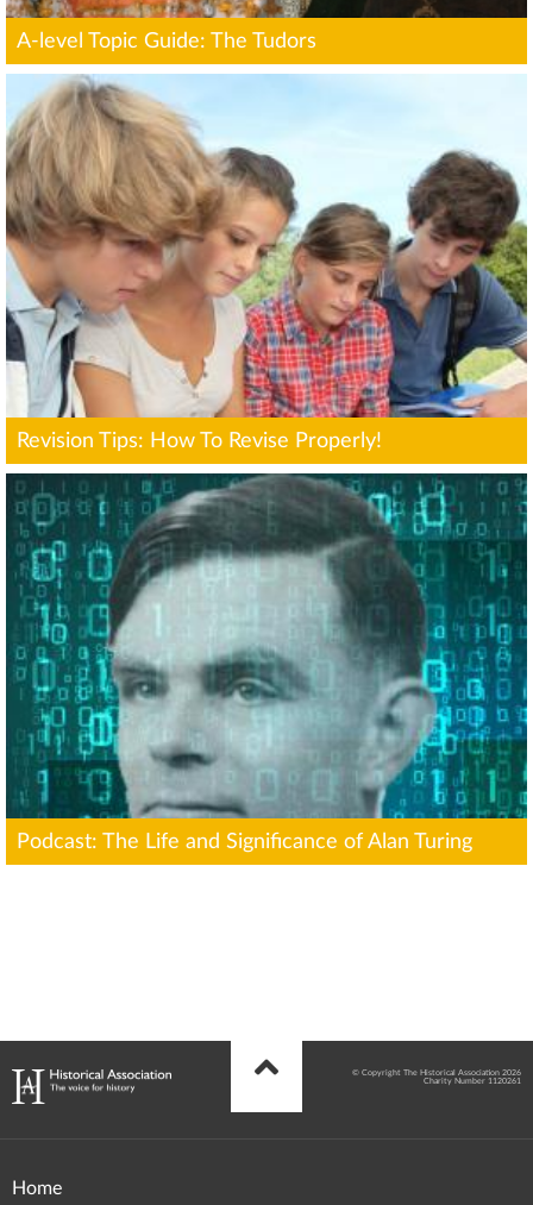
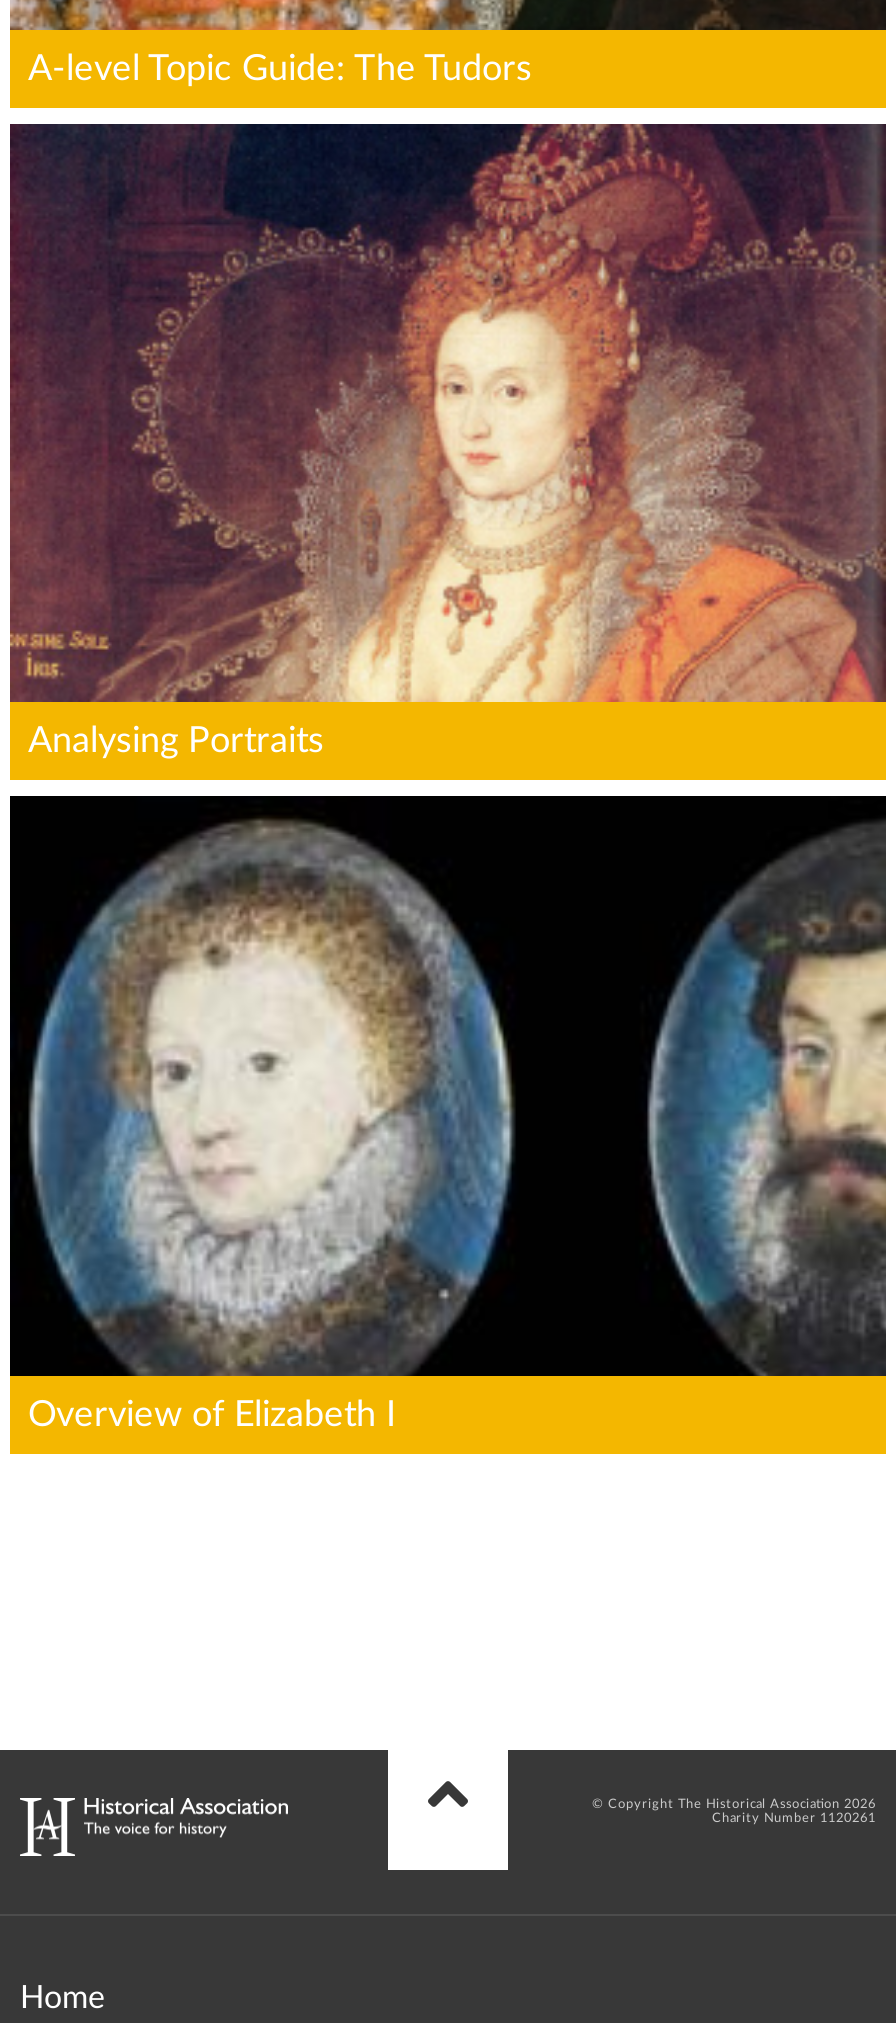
[6,74,528,451] [image] | Revision Tips: How To Revise Properly! -> [8,122,888,758] [image] | Analysing Portraits
[6,473,528,851] [image] | Podcast: The Life and Significance of Alan Turing -> [10,796,888,1431] [image] | Overview of Elizabeth I

